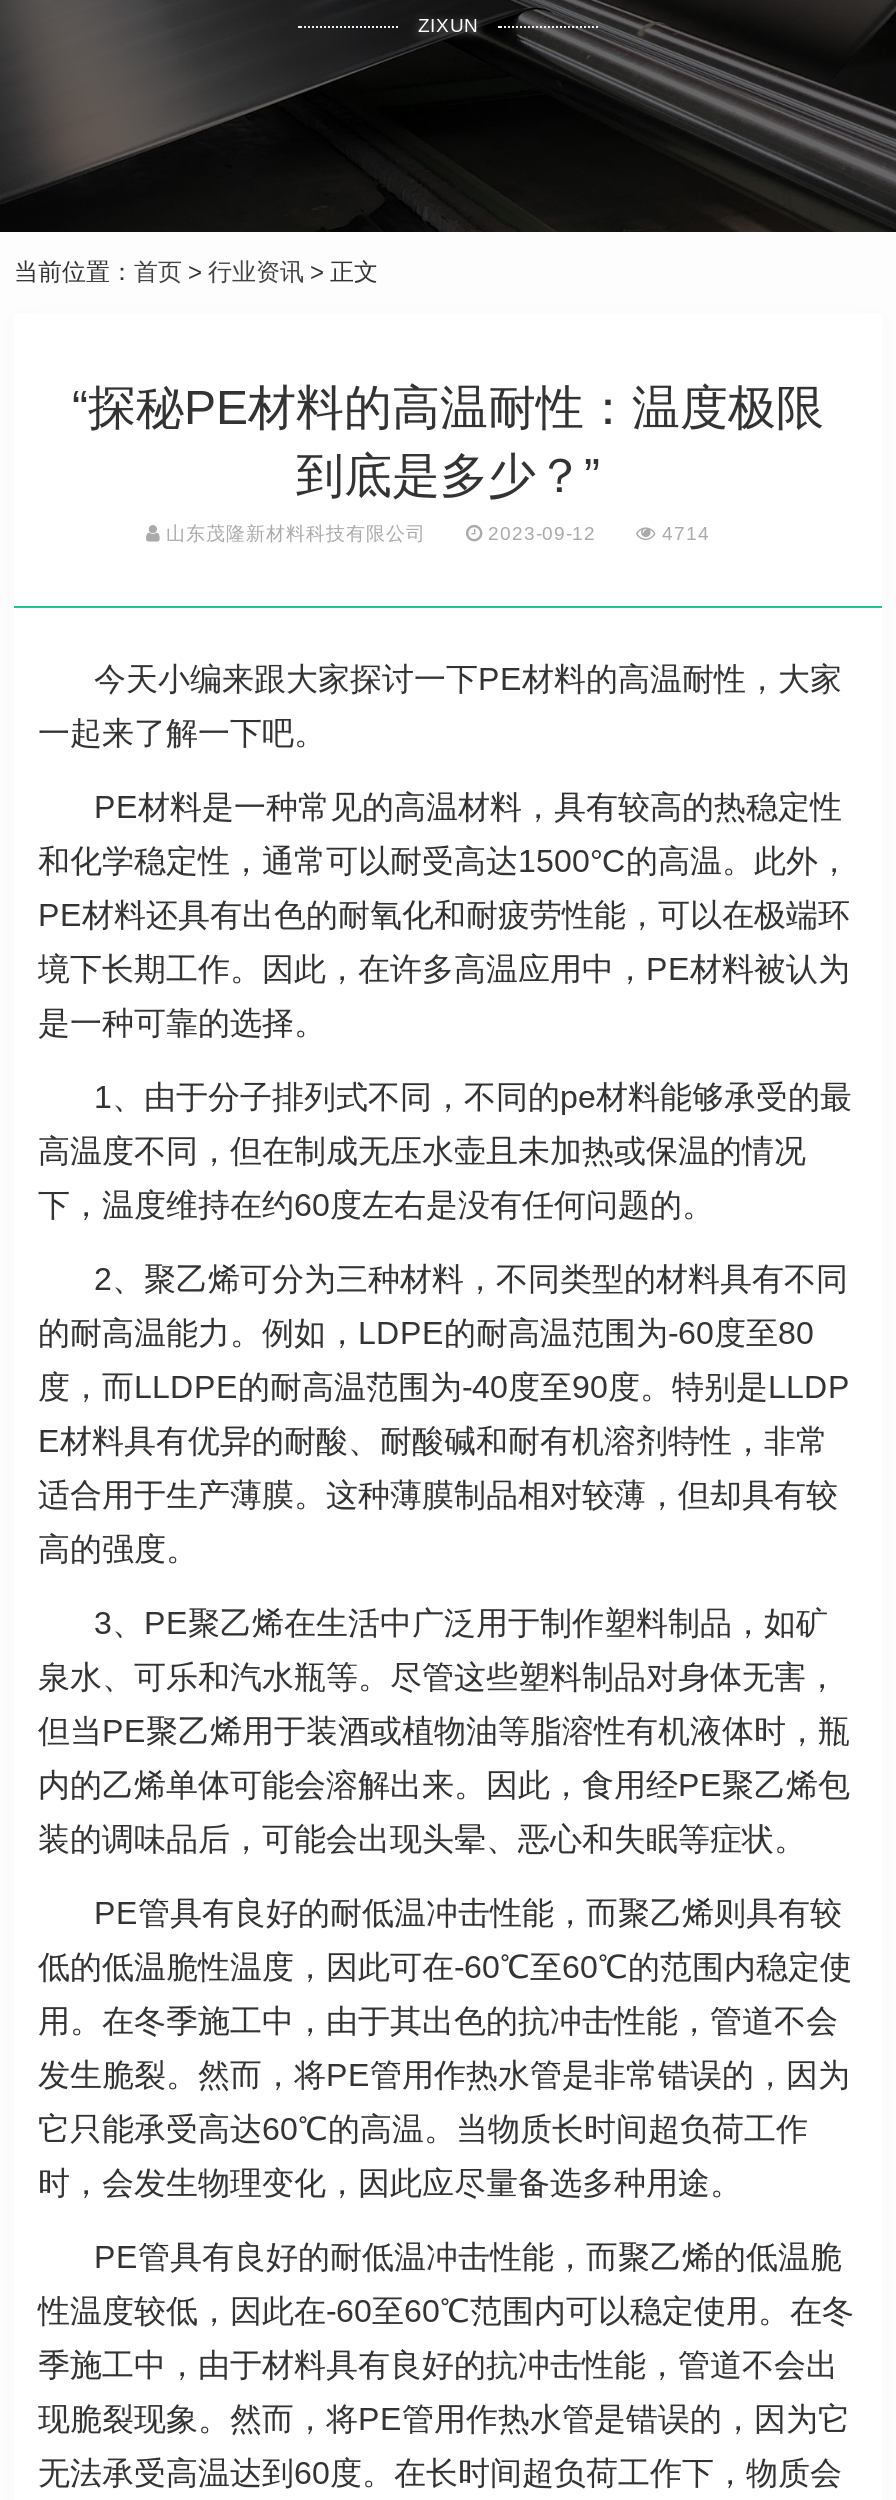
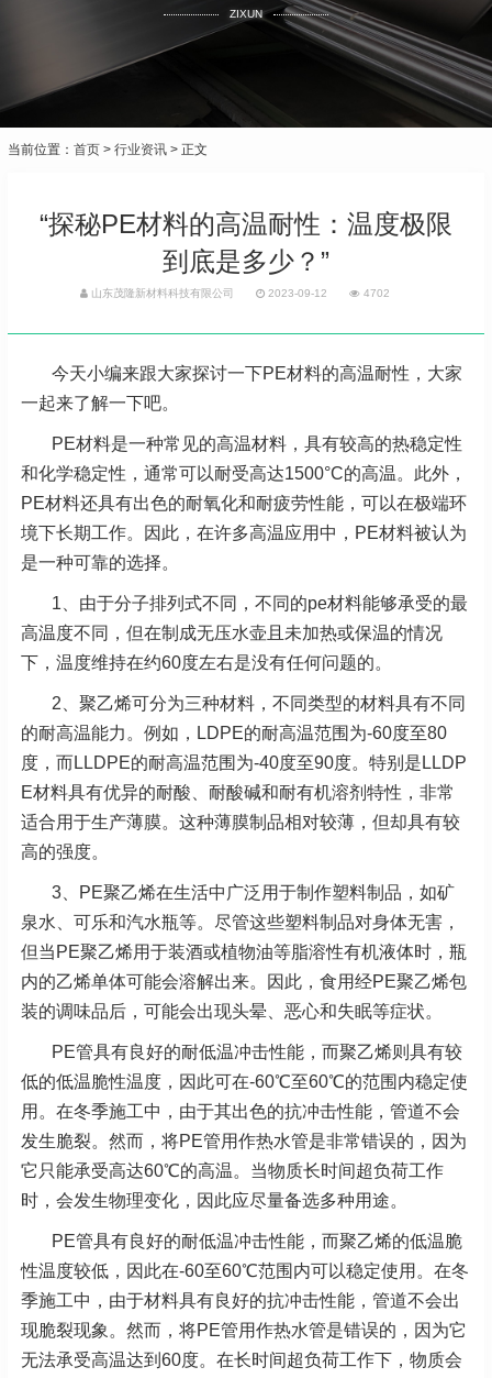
[656,523,710,545] 4714 -> [360,287,390,300] 4702

